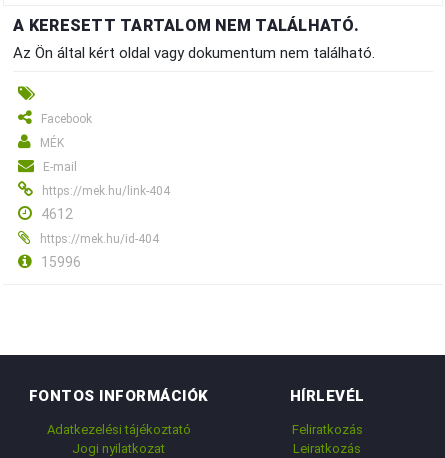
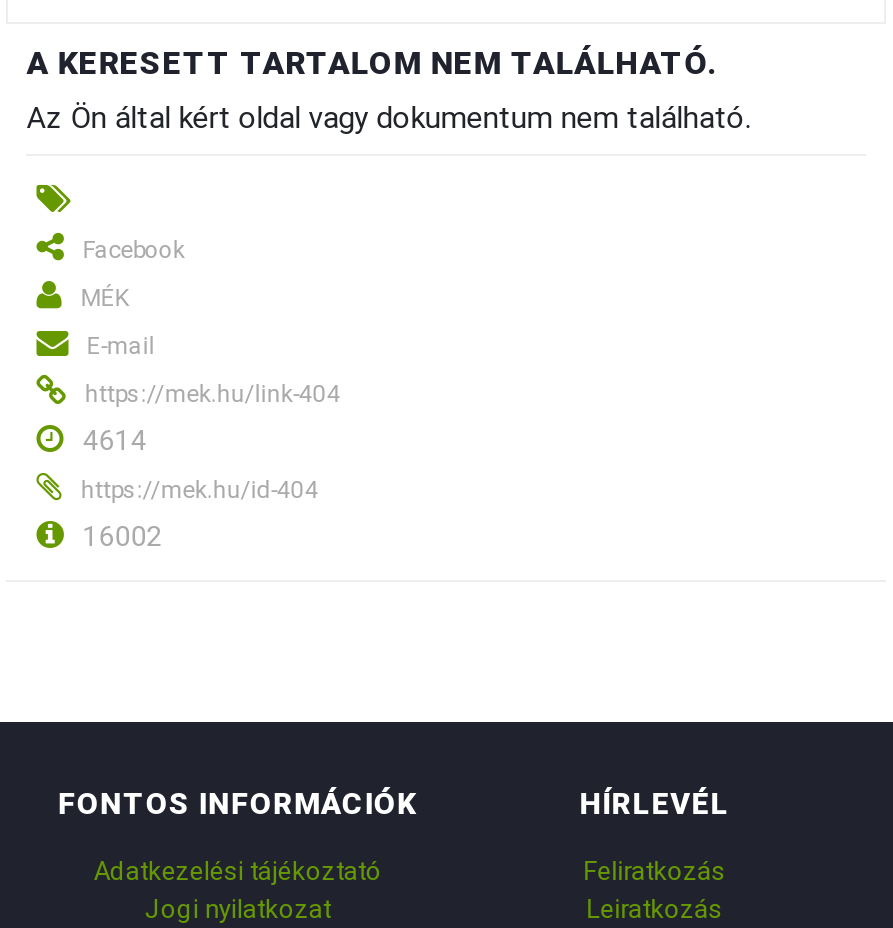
[41,206,73,222] 4612 -> [83,423,147,455] 4614
[41,254,81,270] 15996 -> [83,519,163,551] 16002

